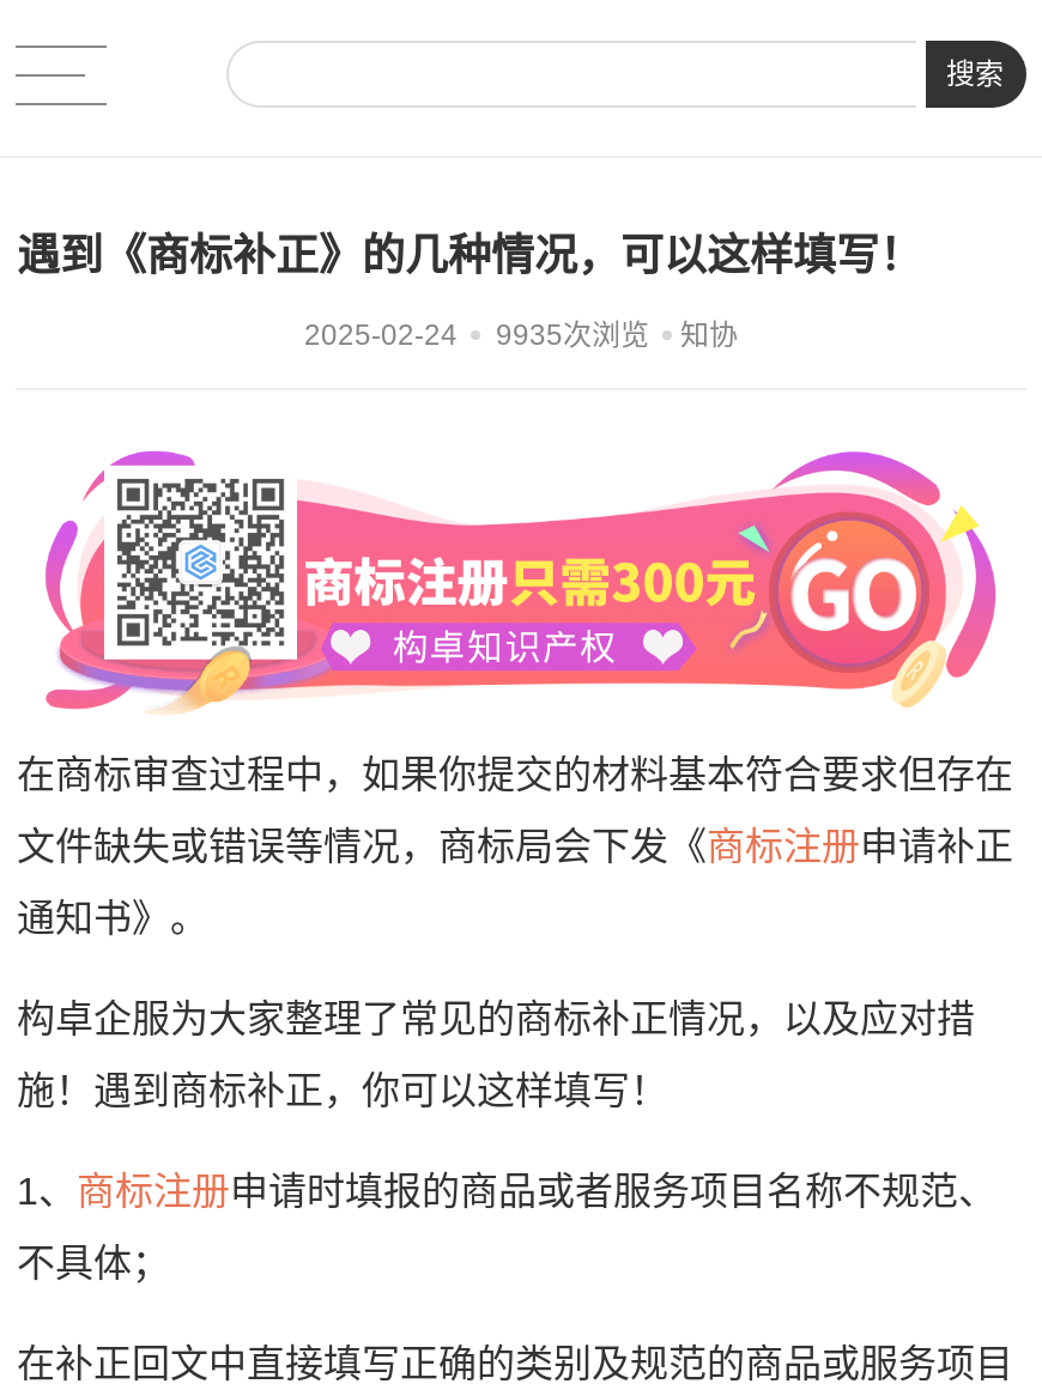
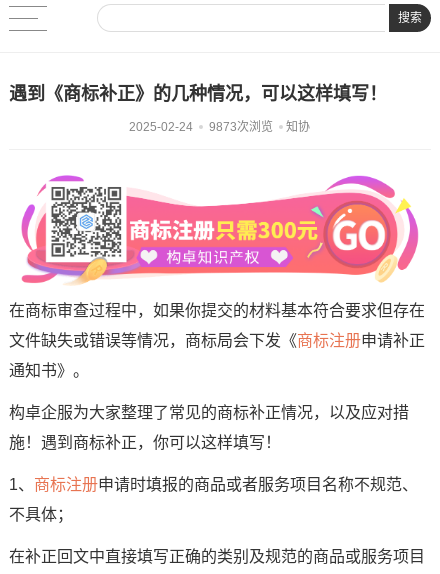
[304,319,738,352] 2025-02-24 9935次浏览 知协 -> [129,120,310,134] 2025-02-24 9873次浏览 知协

